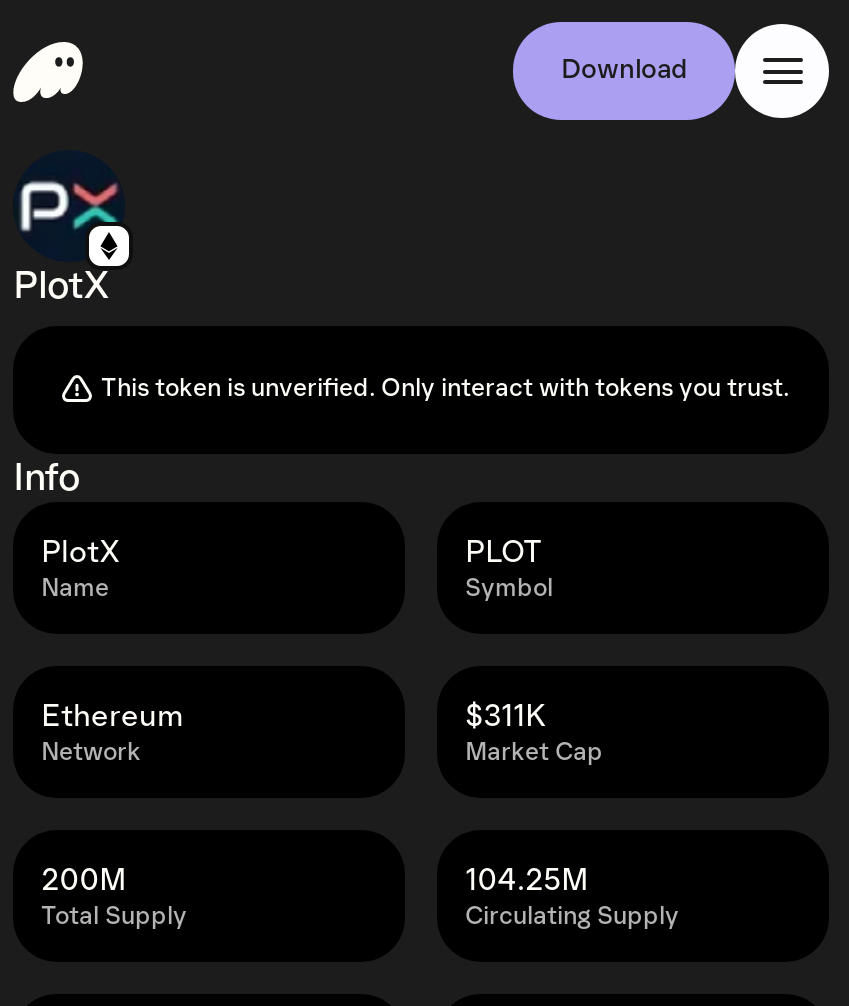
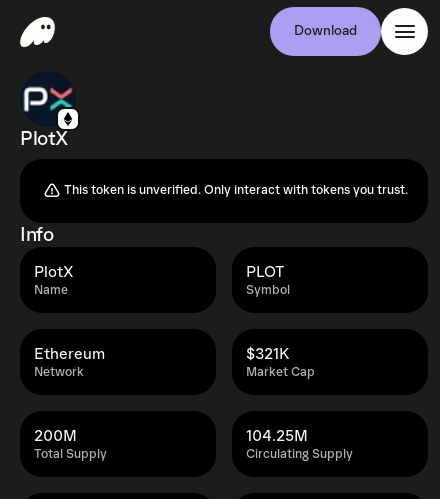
[465,698,547,734] $311K -> [246,345,290,363] $321K

